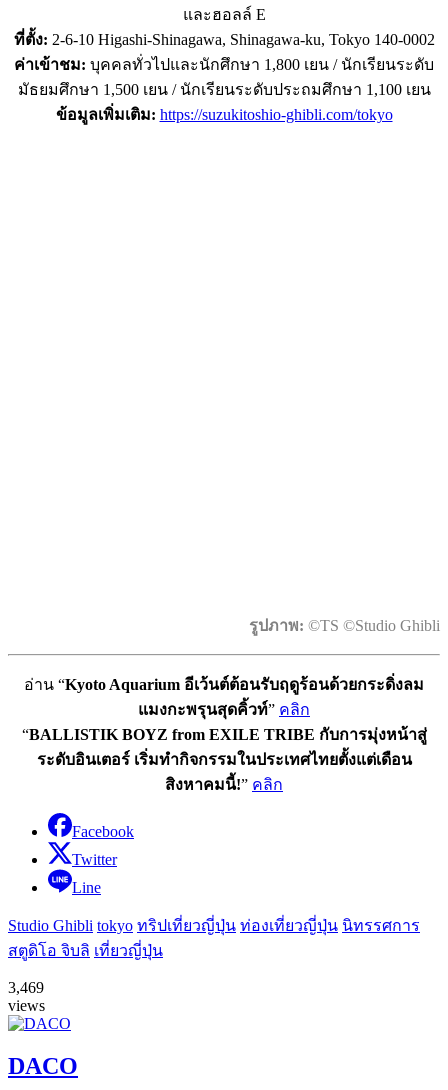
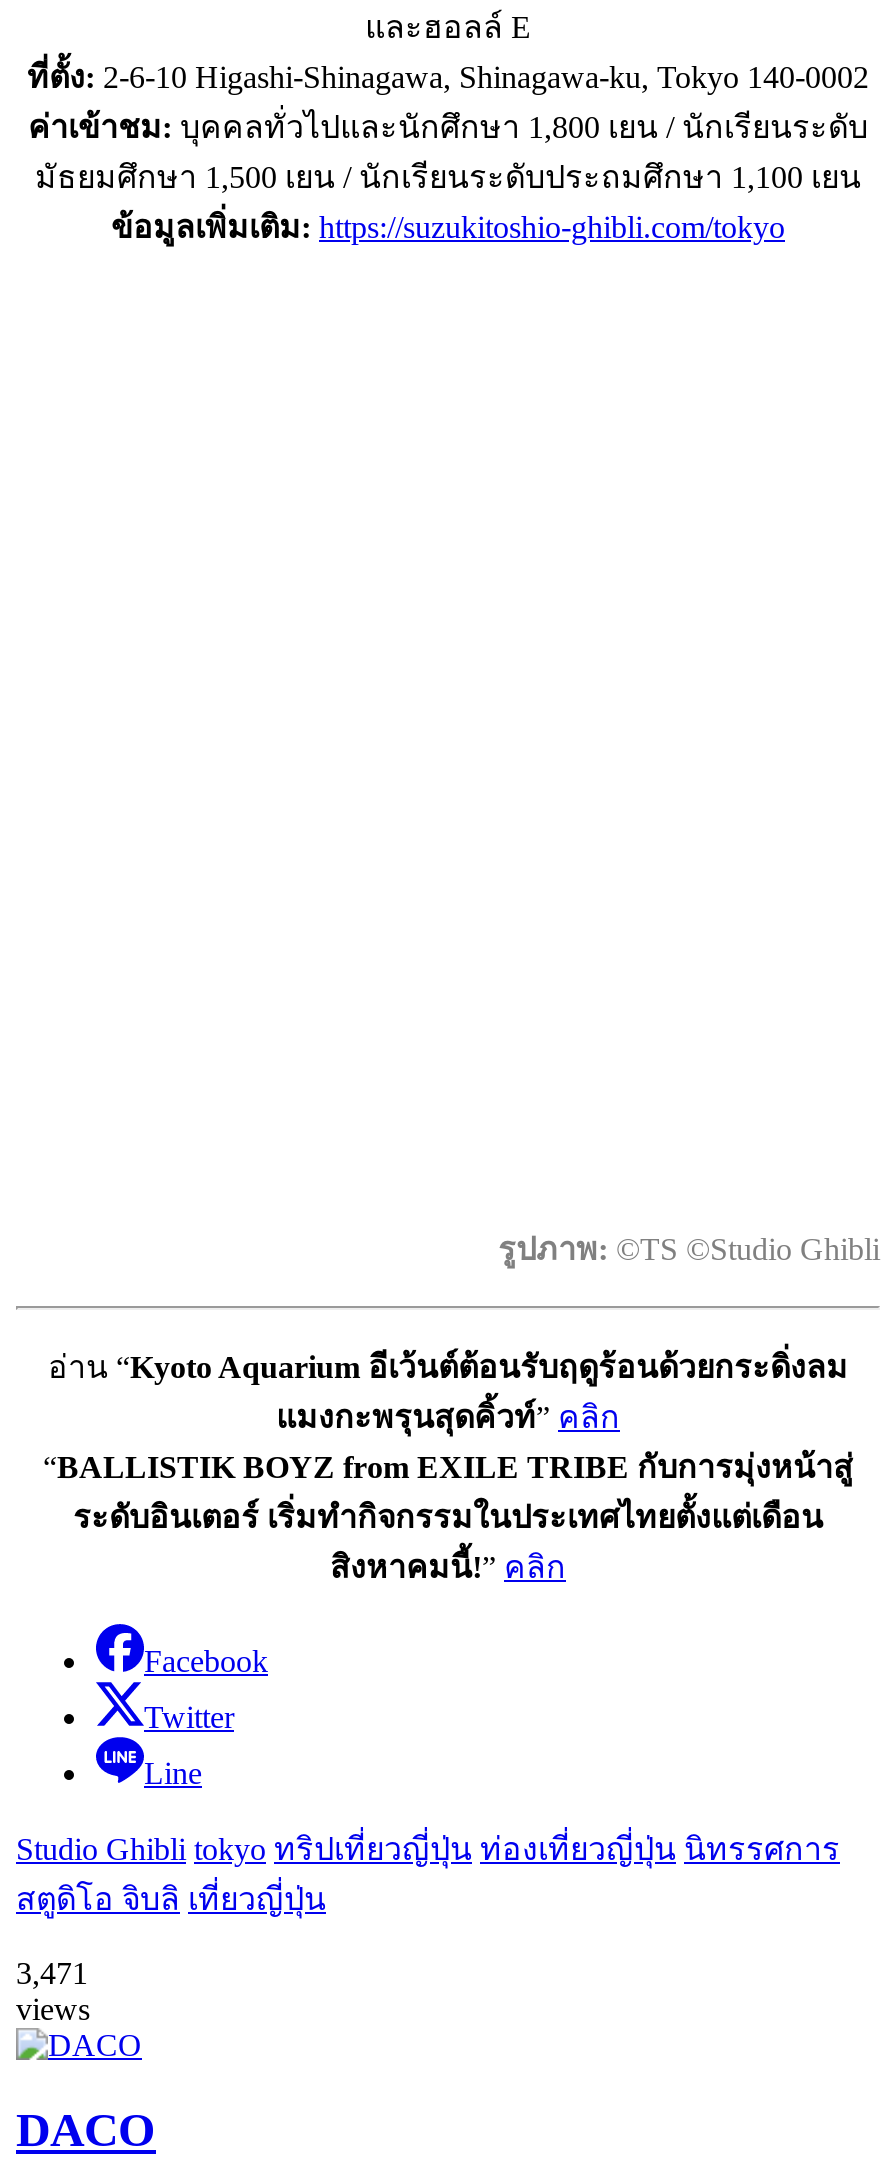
[8,979,44,996] 3,469 -> [16,1956,88,1990] 3,471

